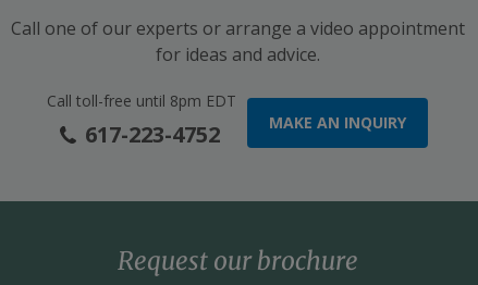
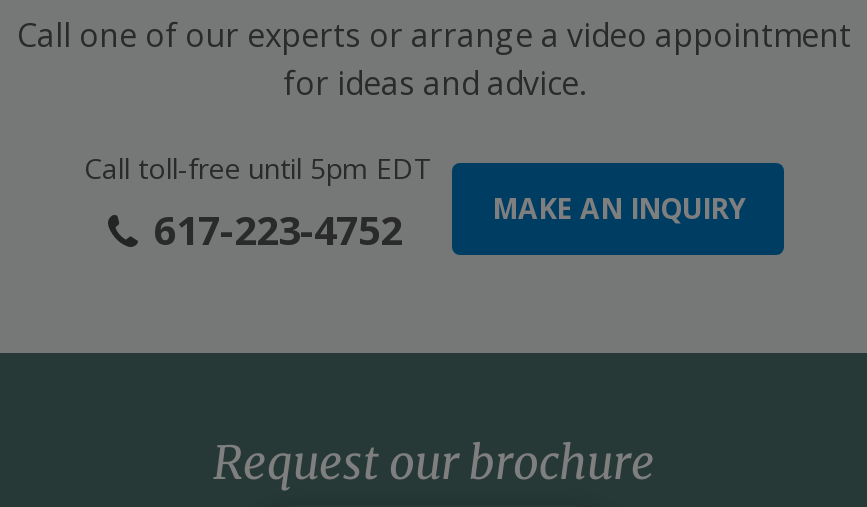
[47,90,236,111] Call toll-free until 8pm EDT -> [84,148,432,186] Call toll-free until 5pm EDT

